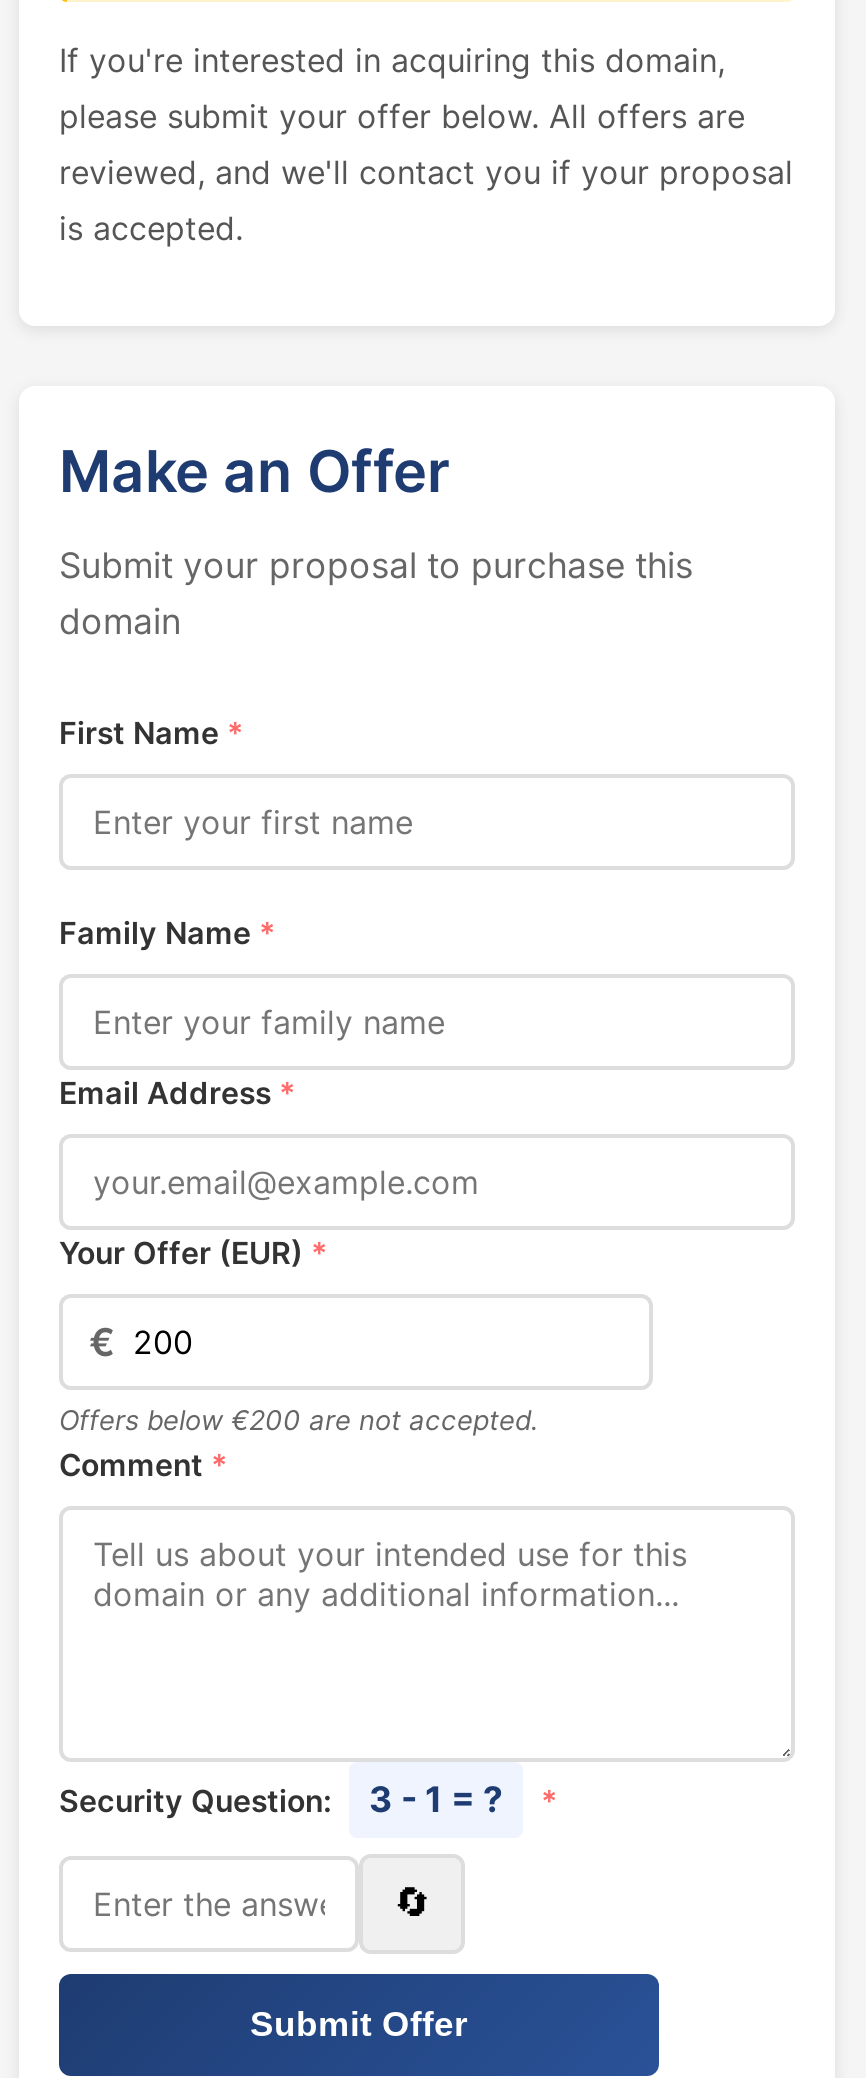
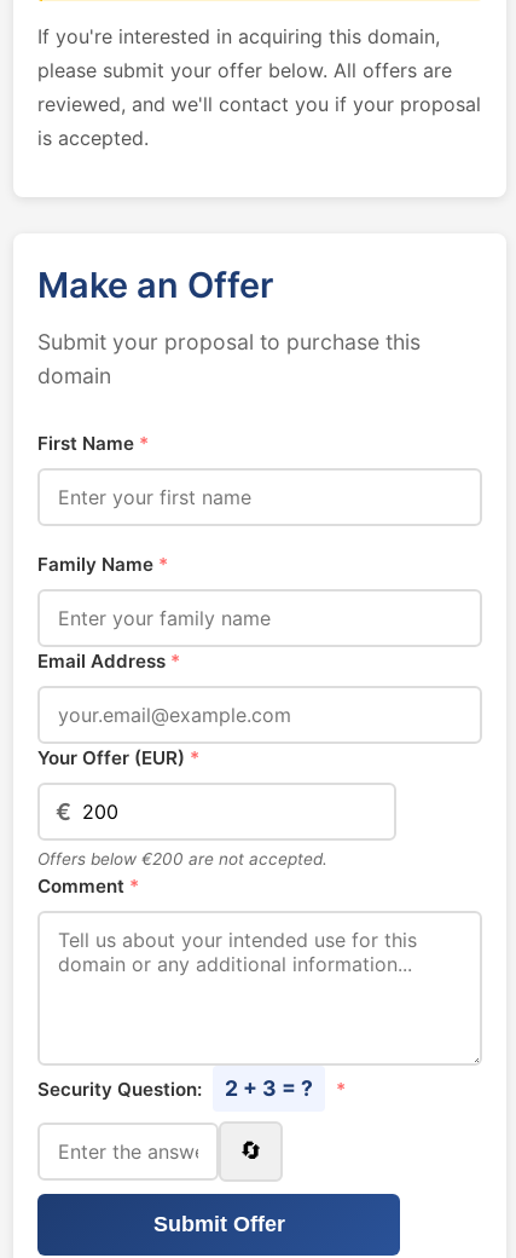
[369,1778,503,1820] 3 - 1 = ? -> [225,1075,313,1101] 2 + 3 = ?

